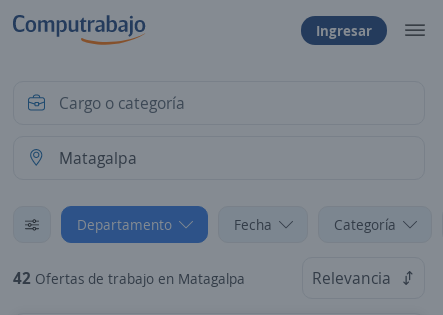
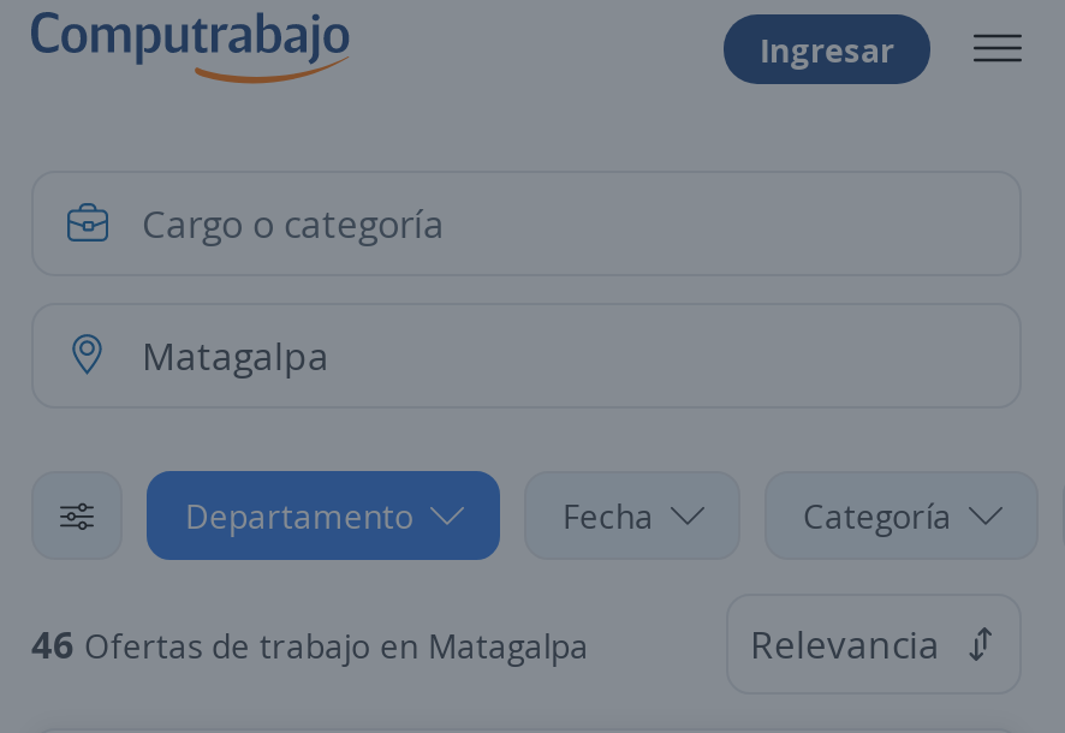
[13,267,245,289] 42 Ofertas de trabajo en Matagalpa -> [31,618,589,671] 46 Ofertas de trabajo en Matagalpa

